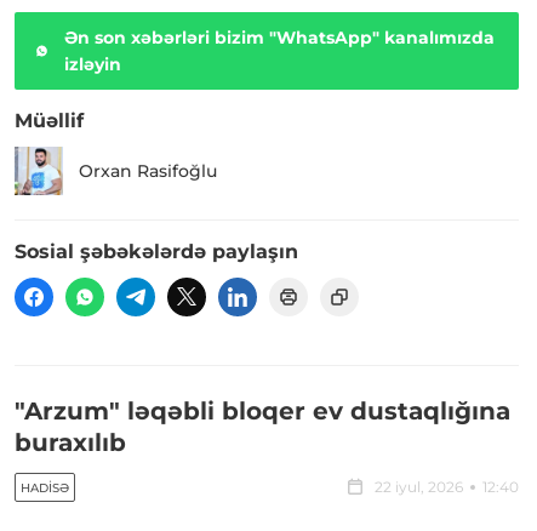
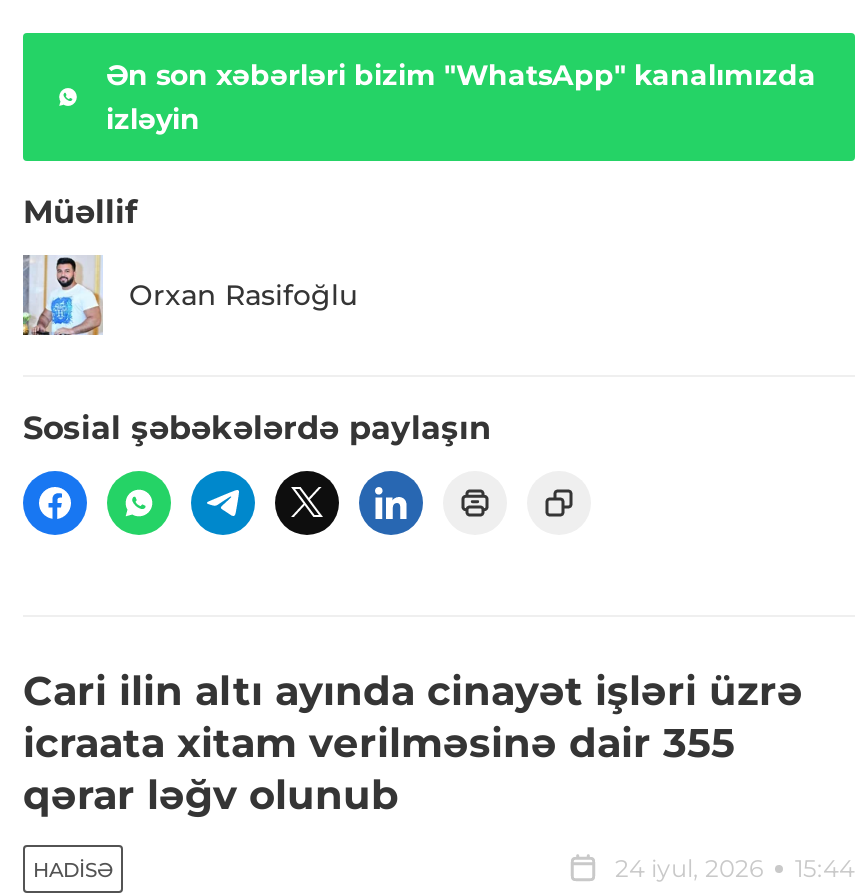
[15,397,510,458] "Arzum" ləqəbli bloqer ev dustaqlığına | buraxılıb -> [23,668,803,820] Cari ilin altı ayında cinayət işləri üzrə | icraata xitam verilməsinə dair 355 | qərar ləğv olunub
[375,478,519,496] 22 iyul, 2026 | 12:40 -> [615,854,855,884] 24 iyul, 2026 | 15:44

